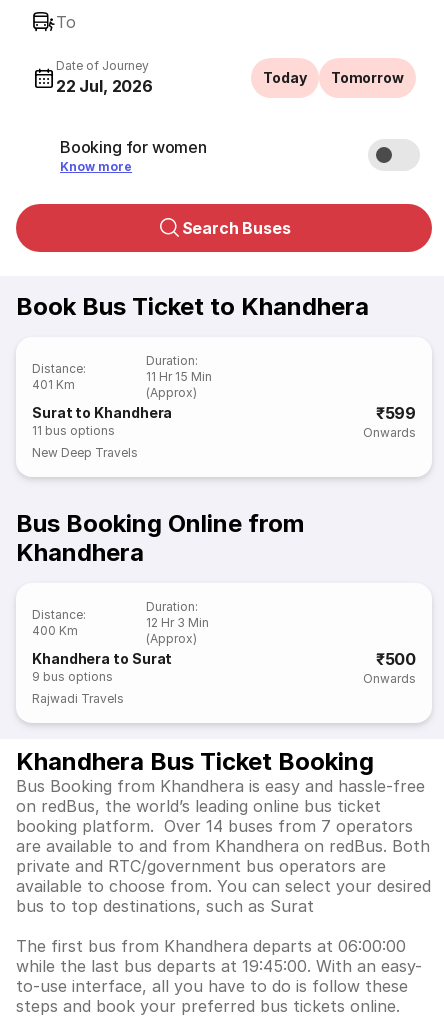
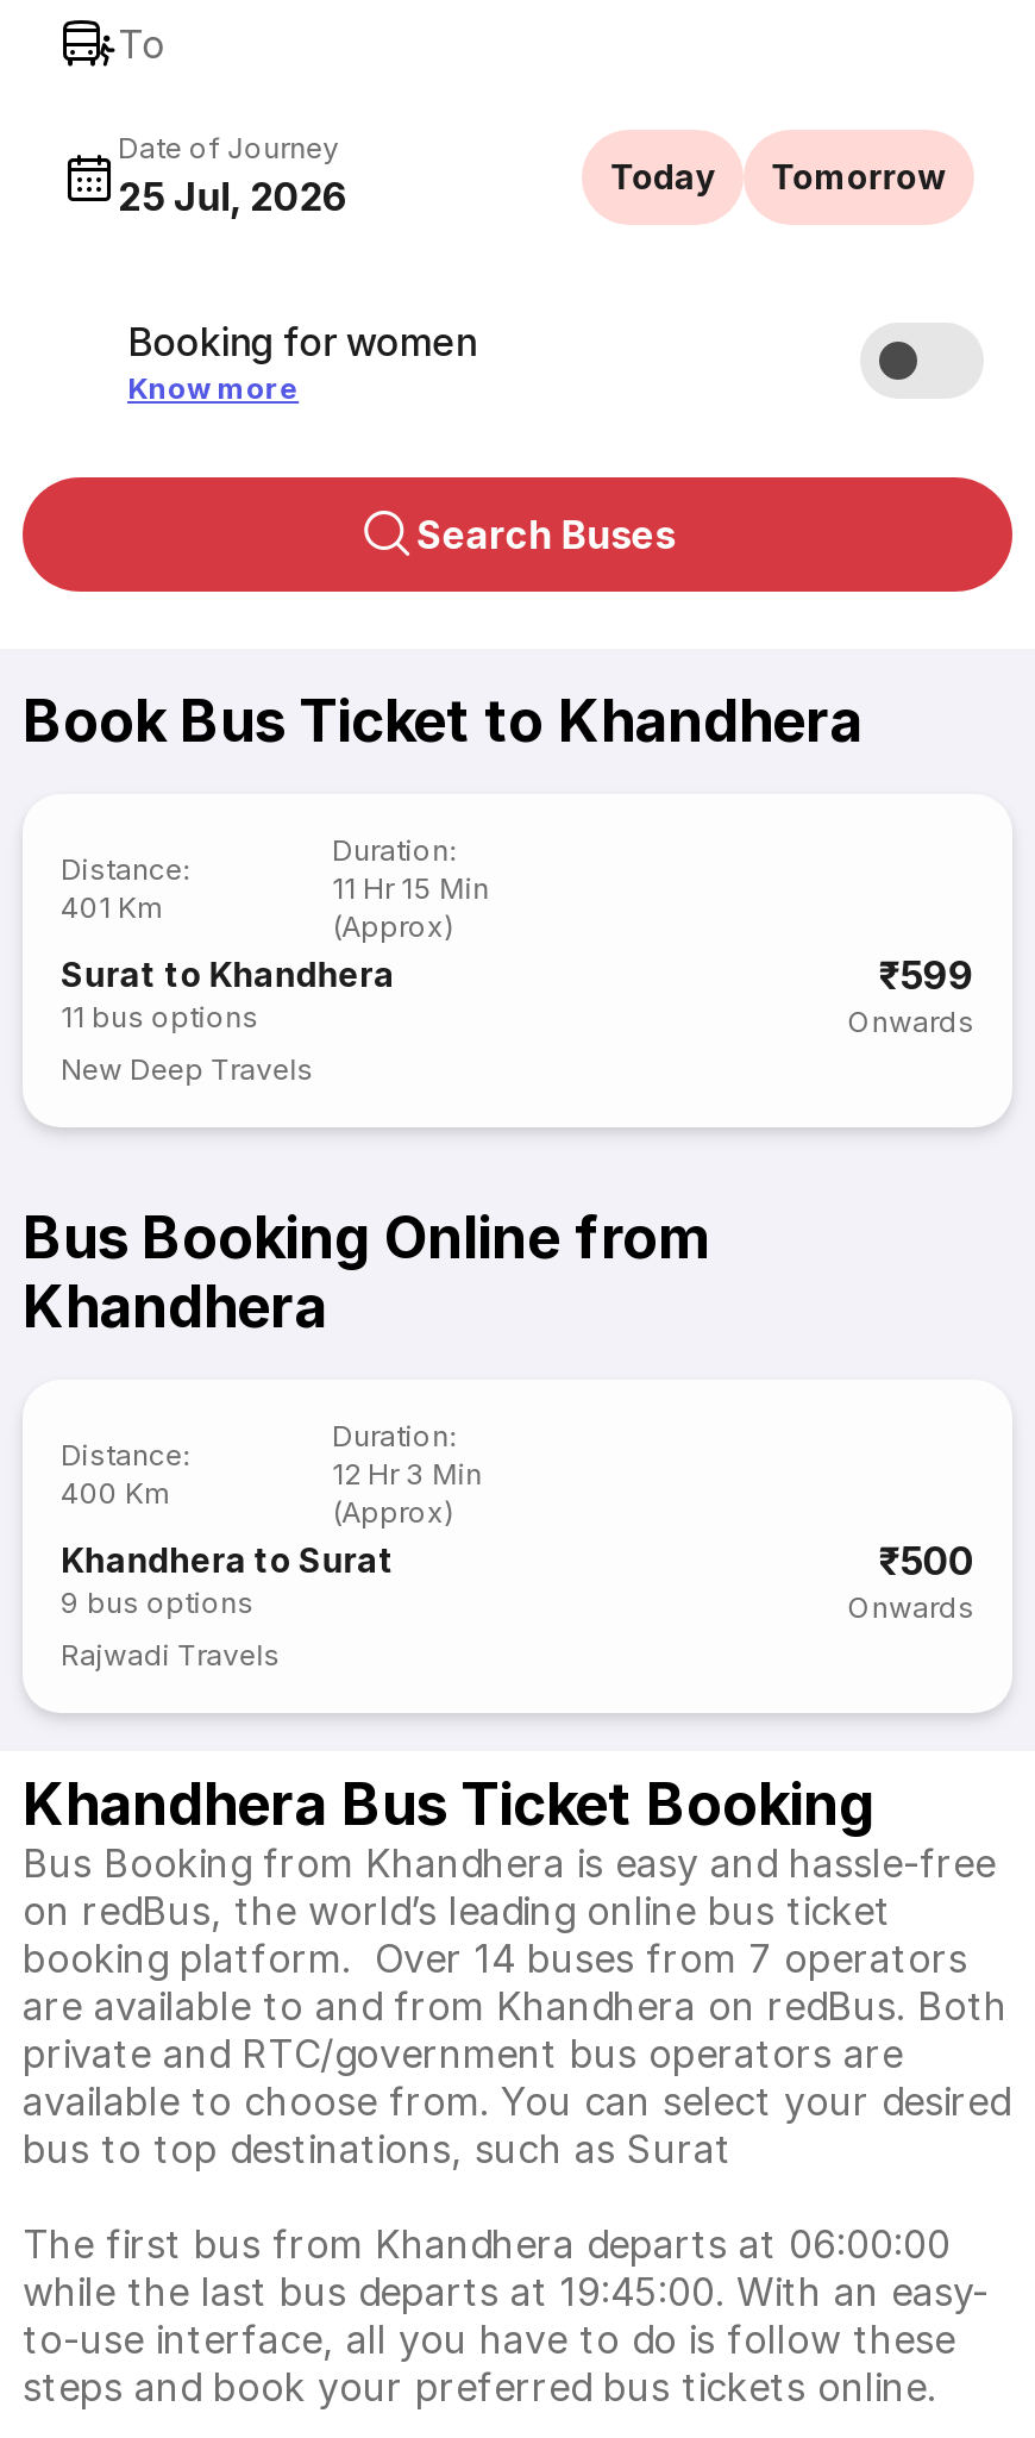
[56,76,153,96] 22 Jul, 2026 -> [118,173,348,220] 25 Jul, 2026

